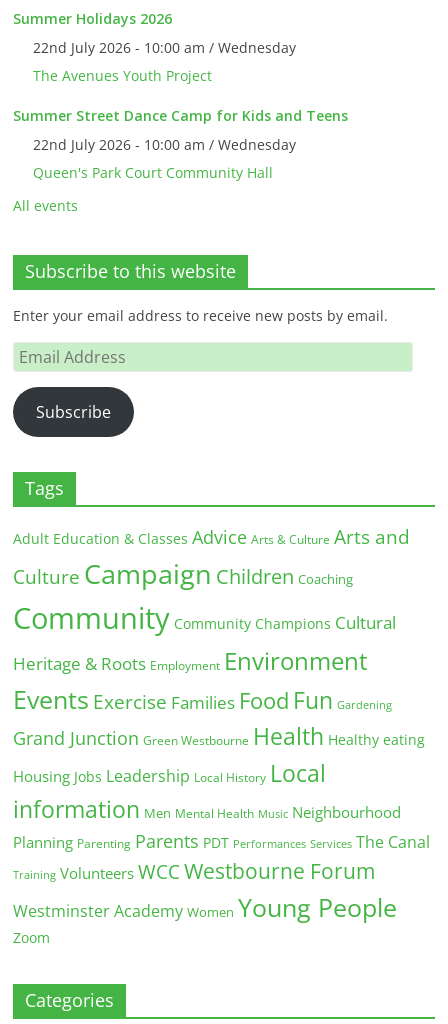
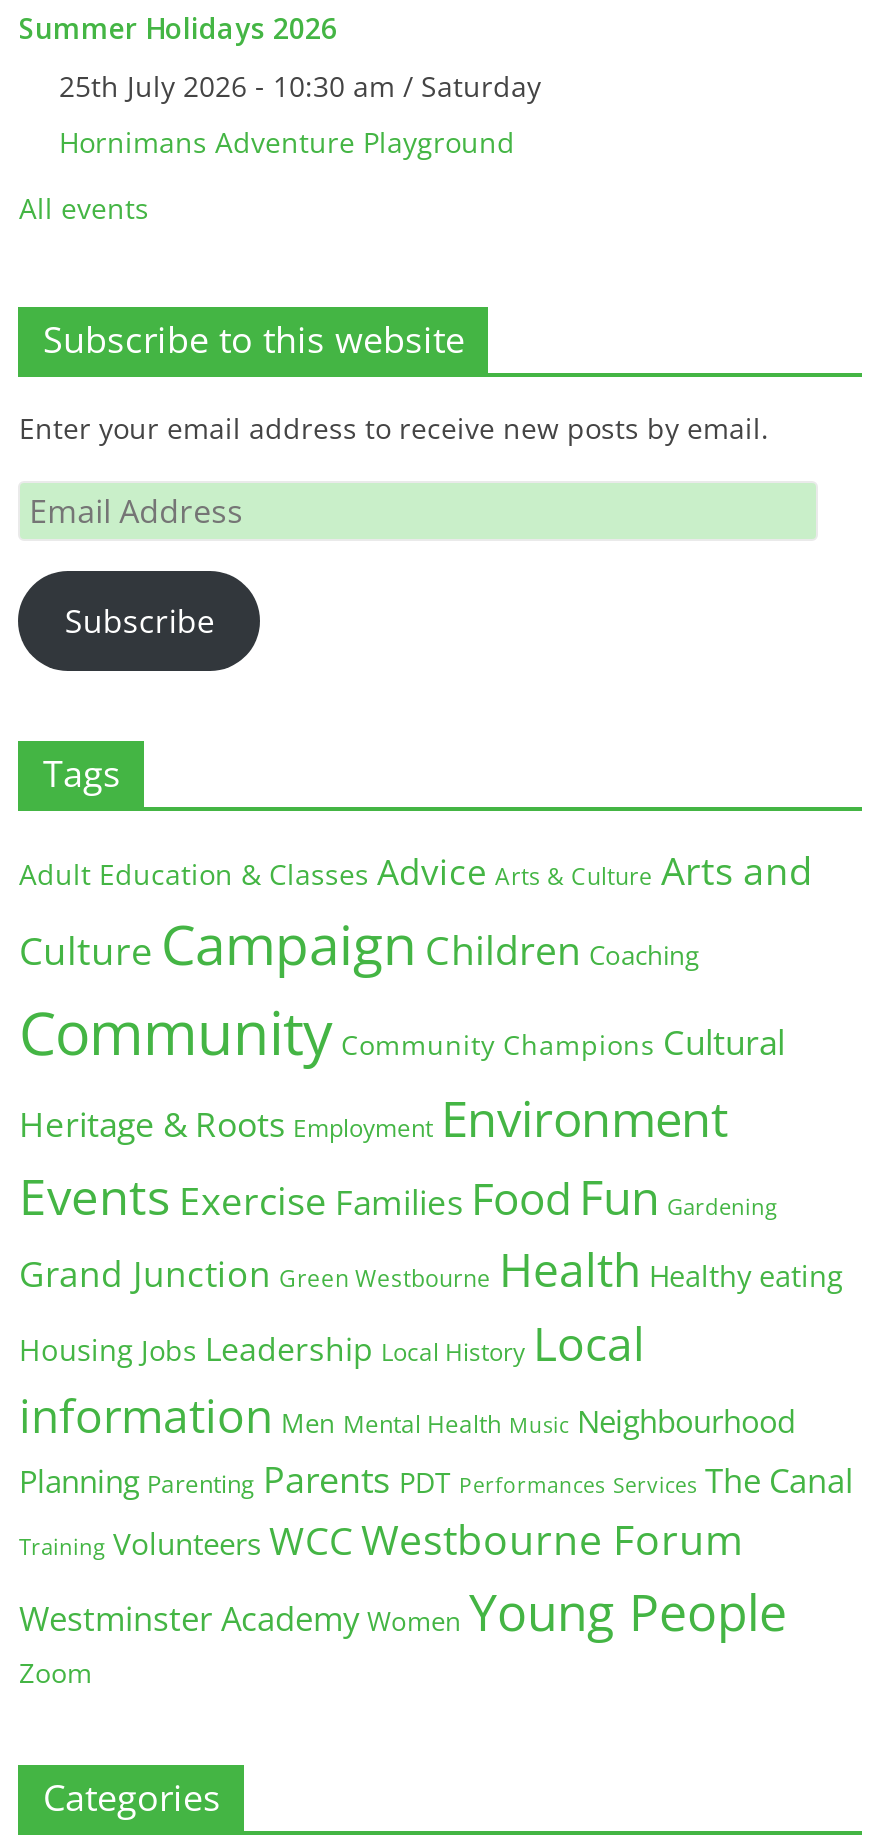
[13,38,348,182] 22nd July 2026 - 10:00 am / Wednesday | The Avenues Youth Project | Summer Street Dance Camp for Kids and Teens | 22nd July 2026 - 10:00 am / Wednesday | Queen's Park Court Community Hall -> [59,67,541,161] 25th July 2026 - 10:30 am / Saturday | Hornimans Adventure Playground

